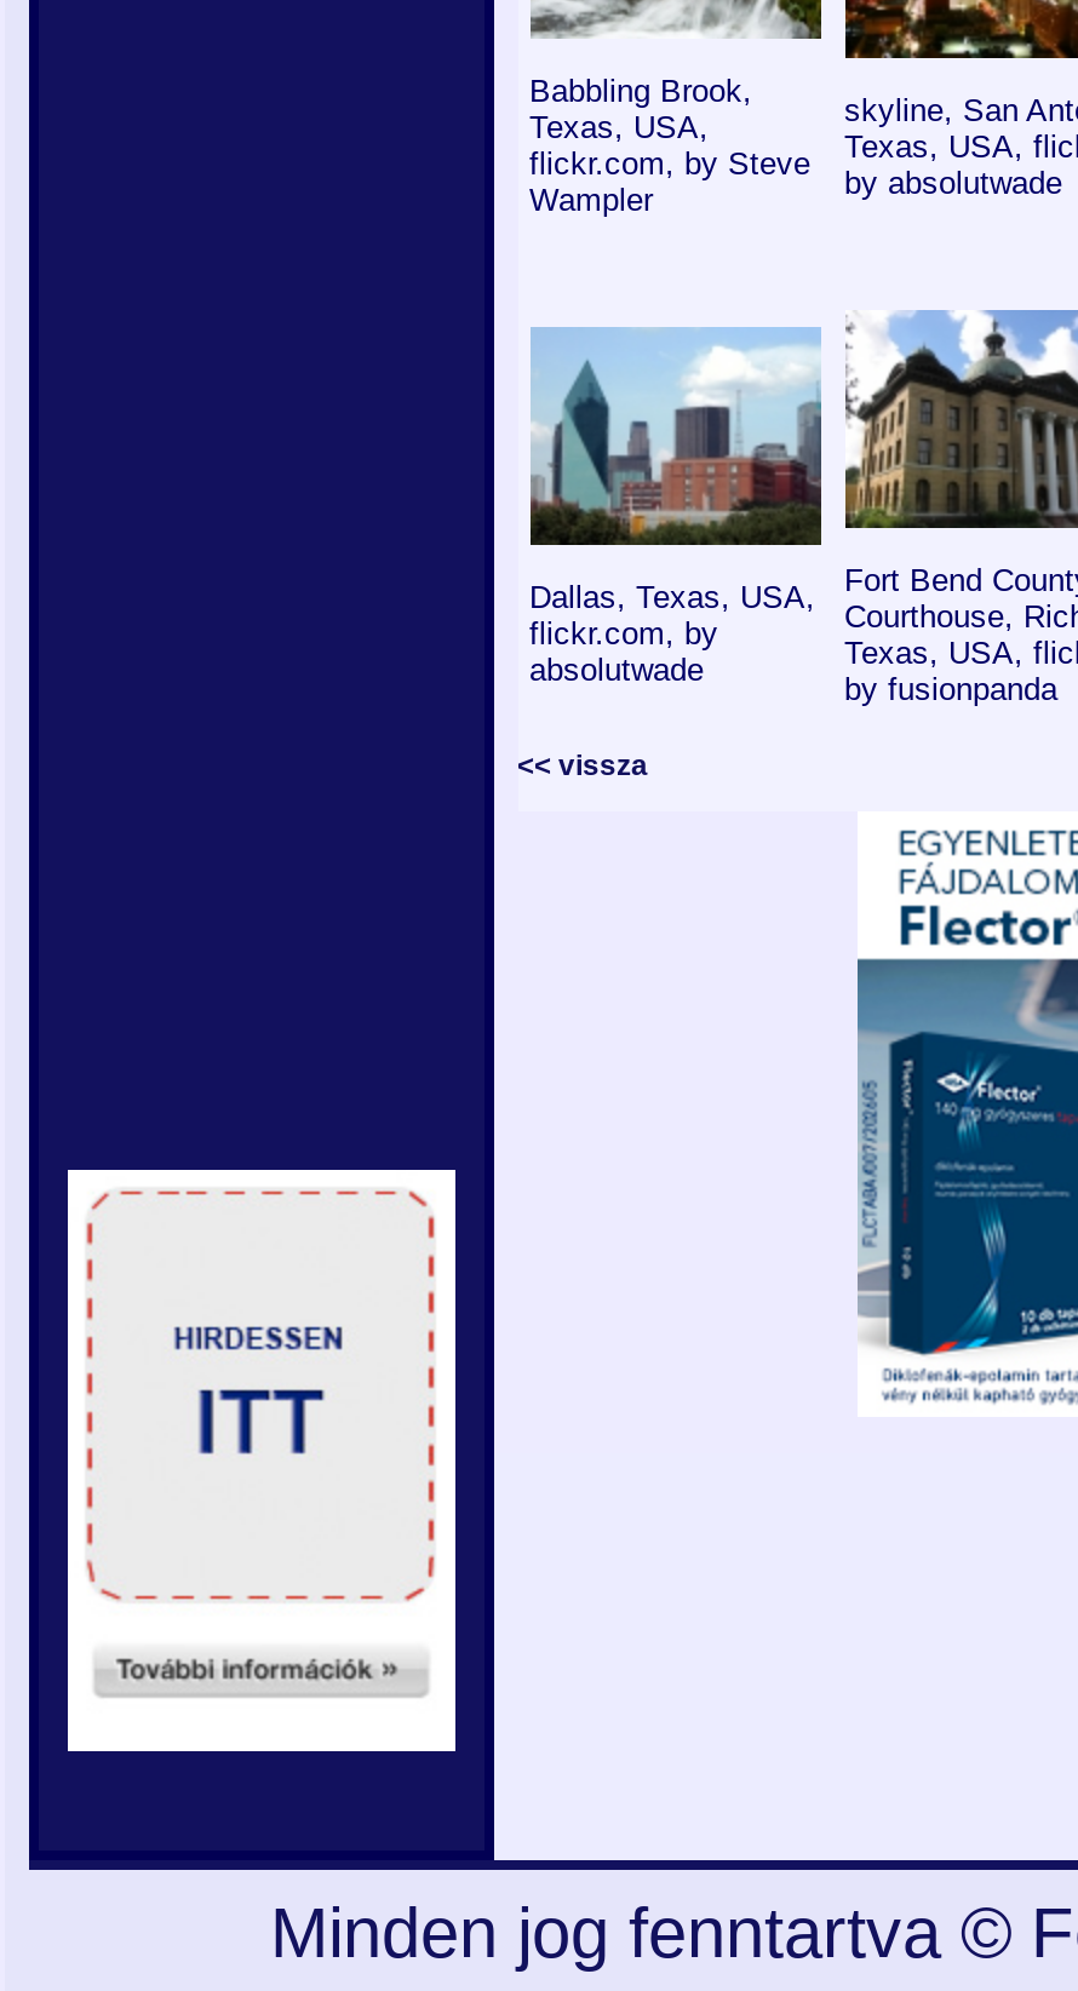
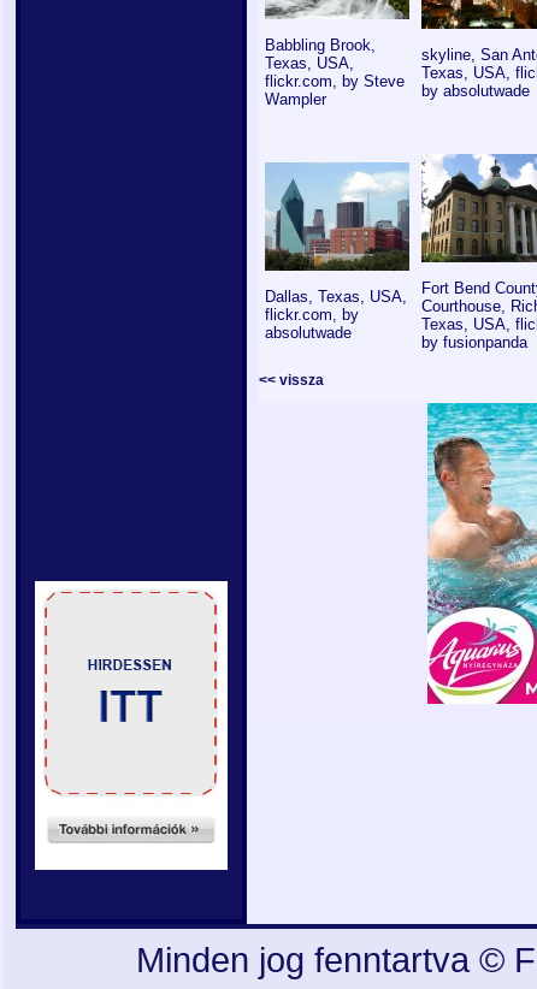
[855,811,1071,1417] [image] -> [426,402,533,705] [image]

